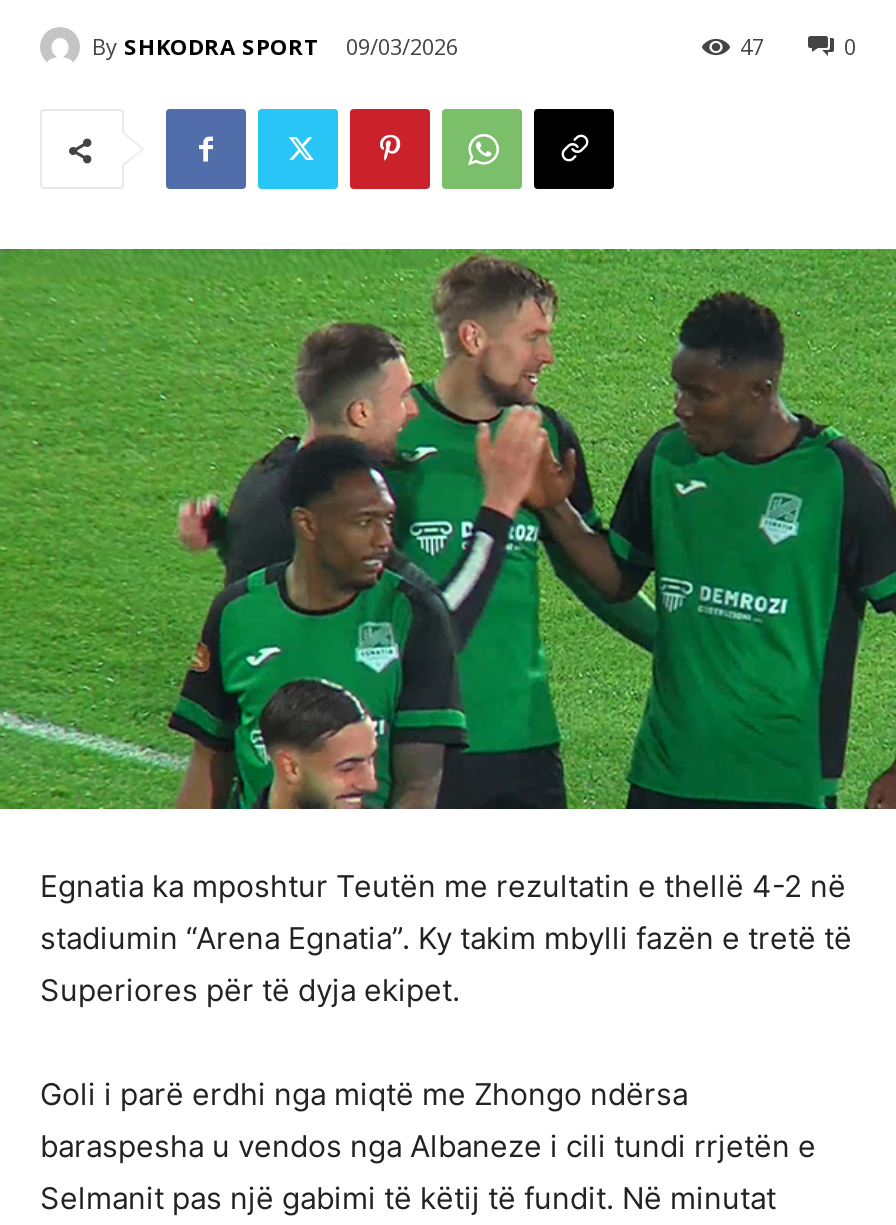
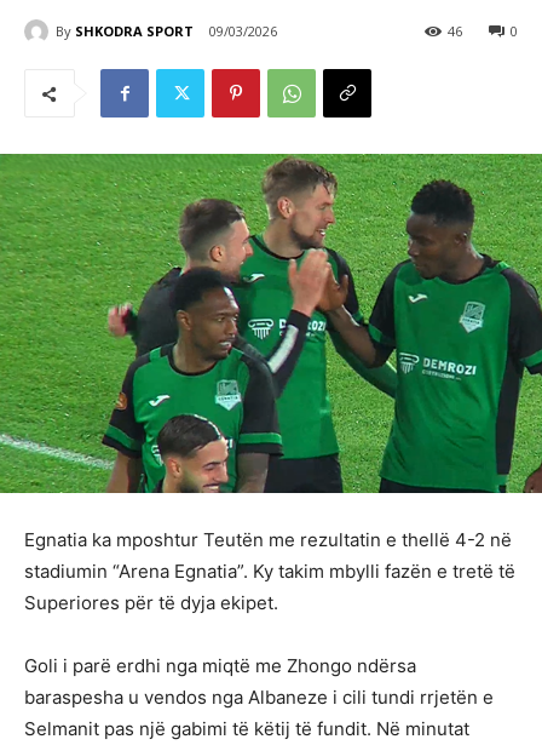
[740,31,764,61] 47 -> [448,22,462,40] 46

